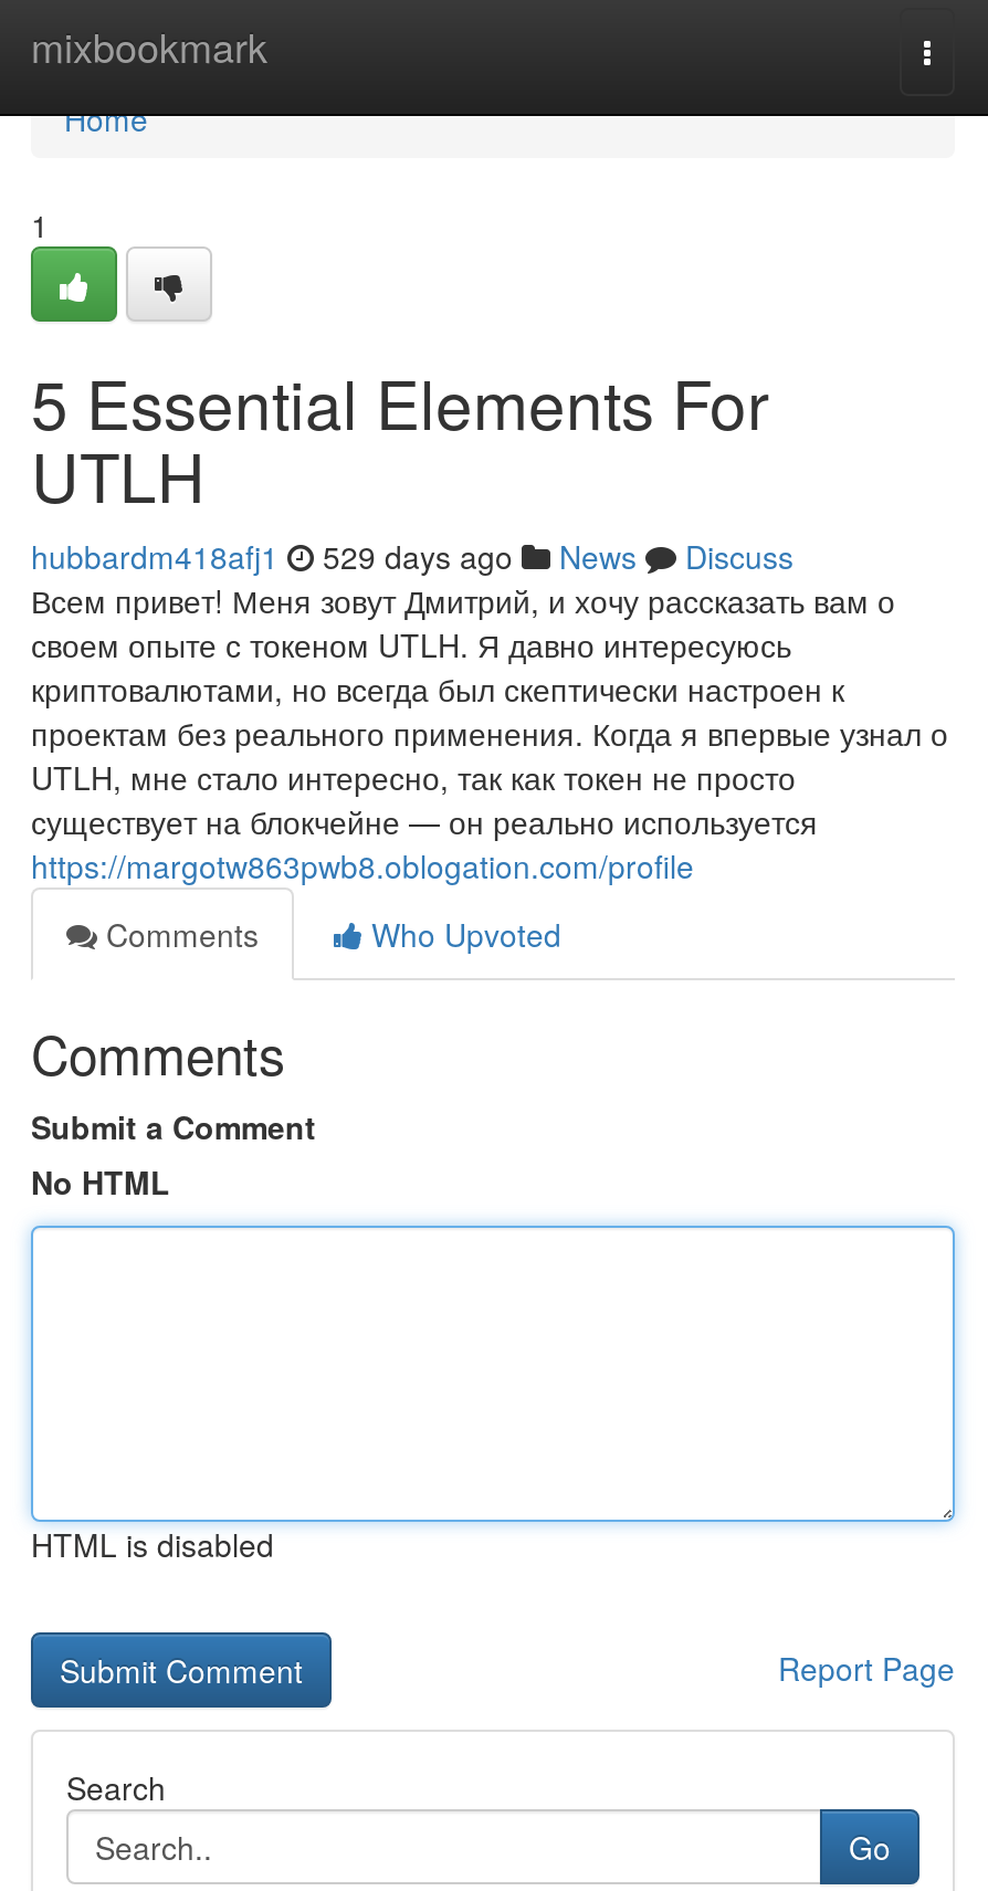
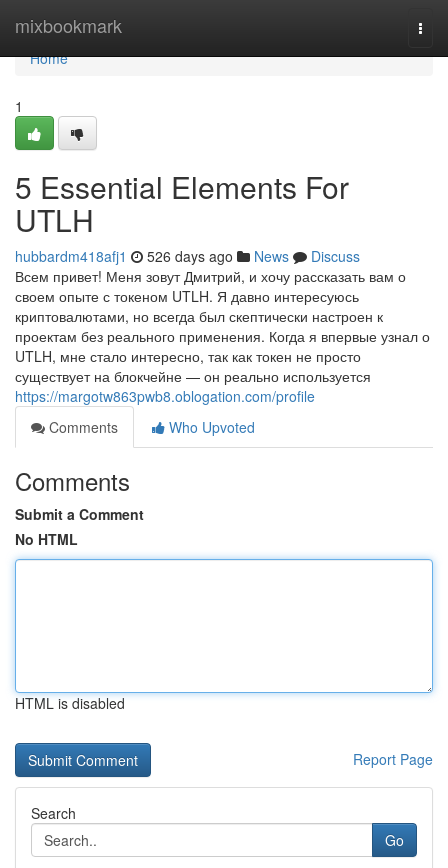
[31,534,793,578] hubbardm418afj1 529 days ago News Discuss -> [15,246,360,266] hubbardm418afj1 526 days ago News Discuss

